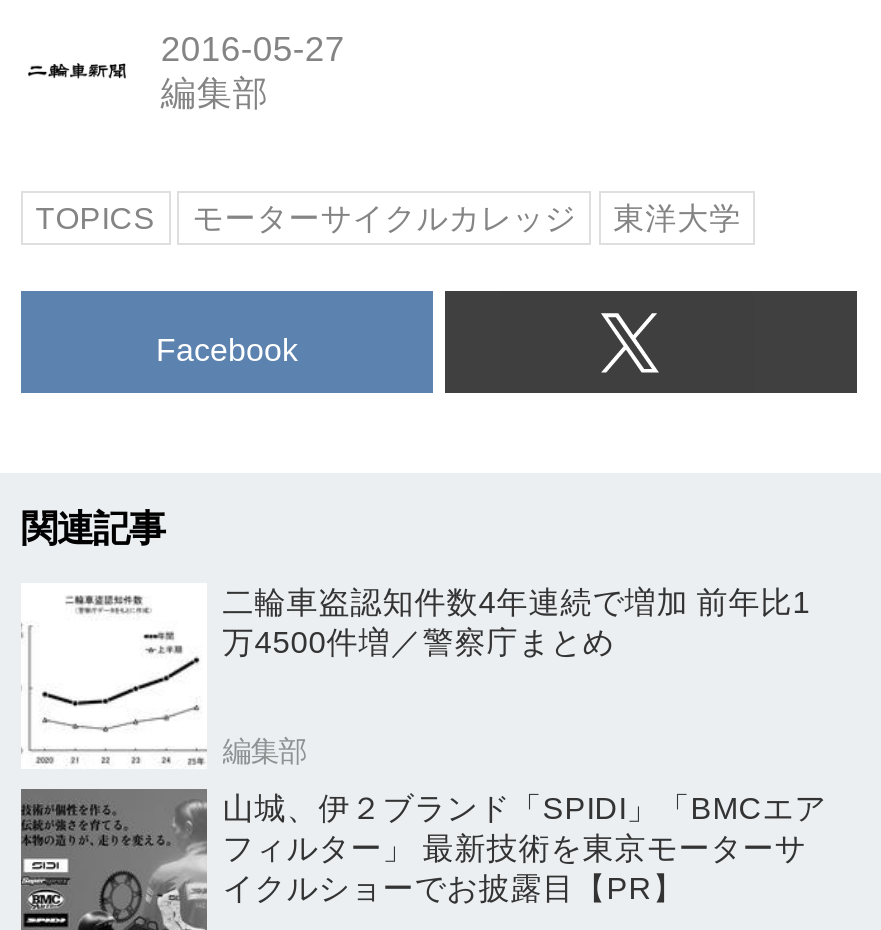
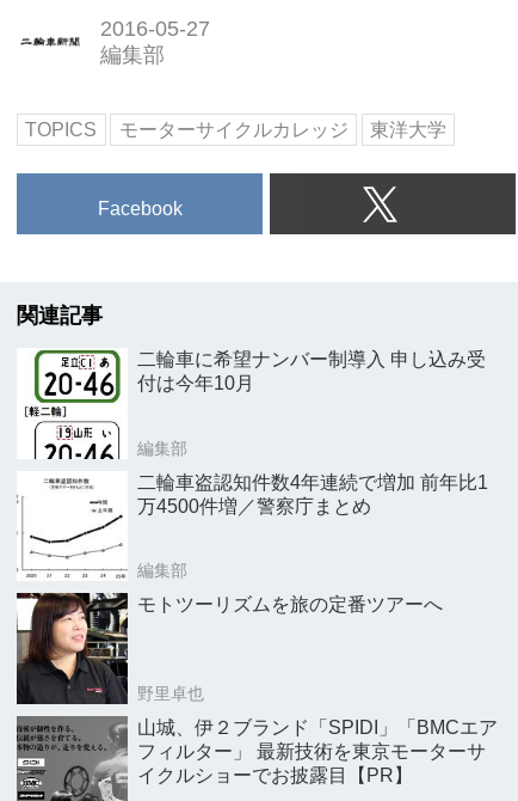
none -> [25,349,486,460] [image] | 二輪車に希望ナンバー制導入 申し込み受 | 付は今年10月 | 編集部
none -> [16,593,443,705] [image] | モトツーリズムを旅の定番ツアーへ
none -> [137,684,204,703] 野里卓也

